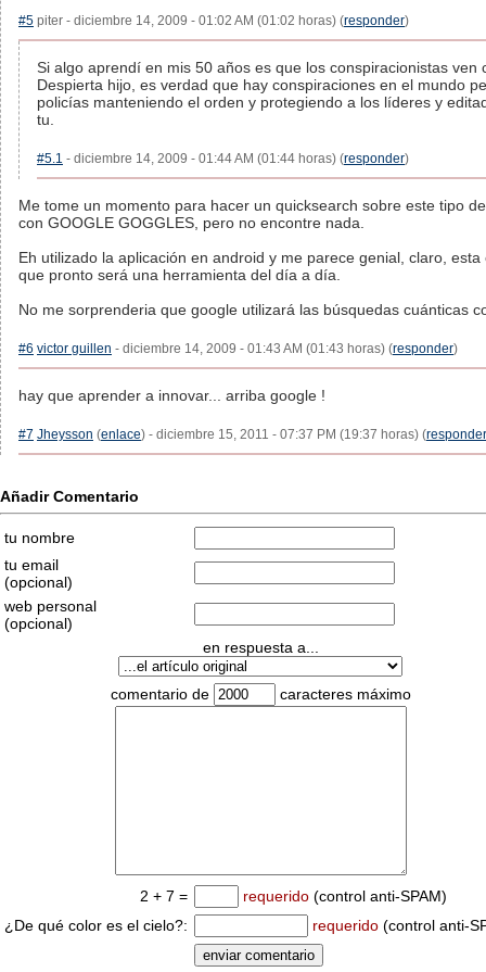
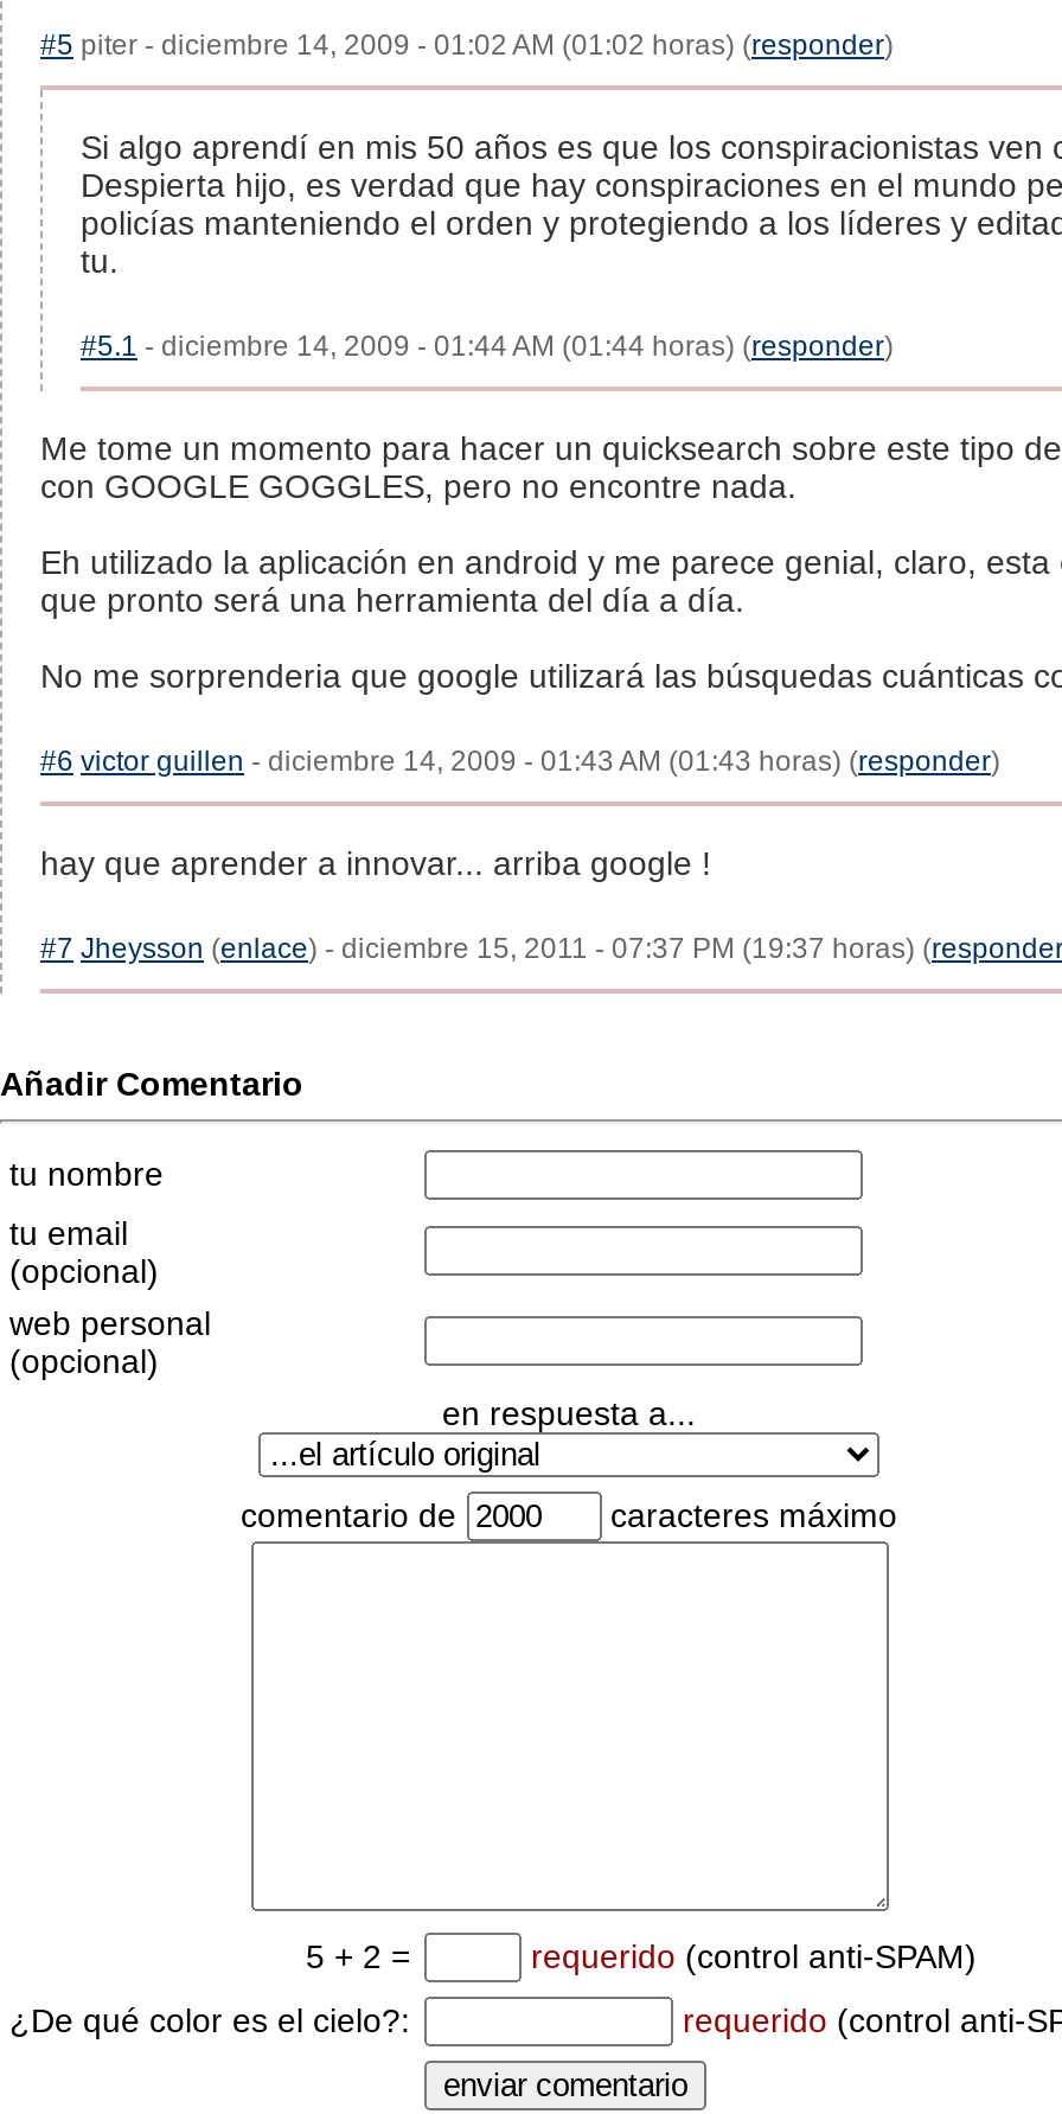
[140,887,188,905] 2 + 7 = -> [306,1937,410,1975] 5 + 2 =

